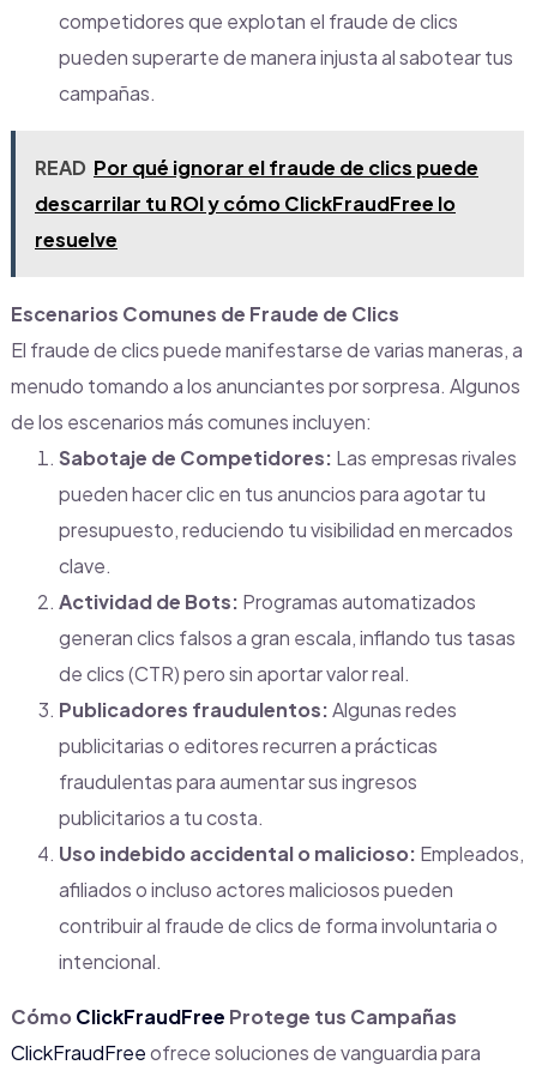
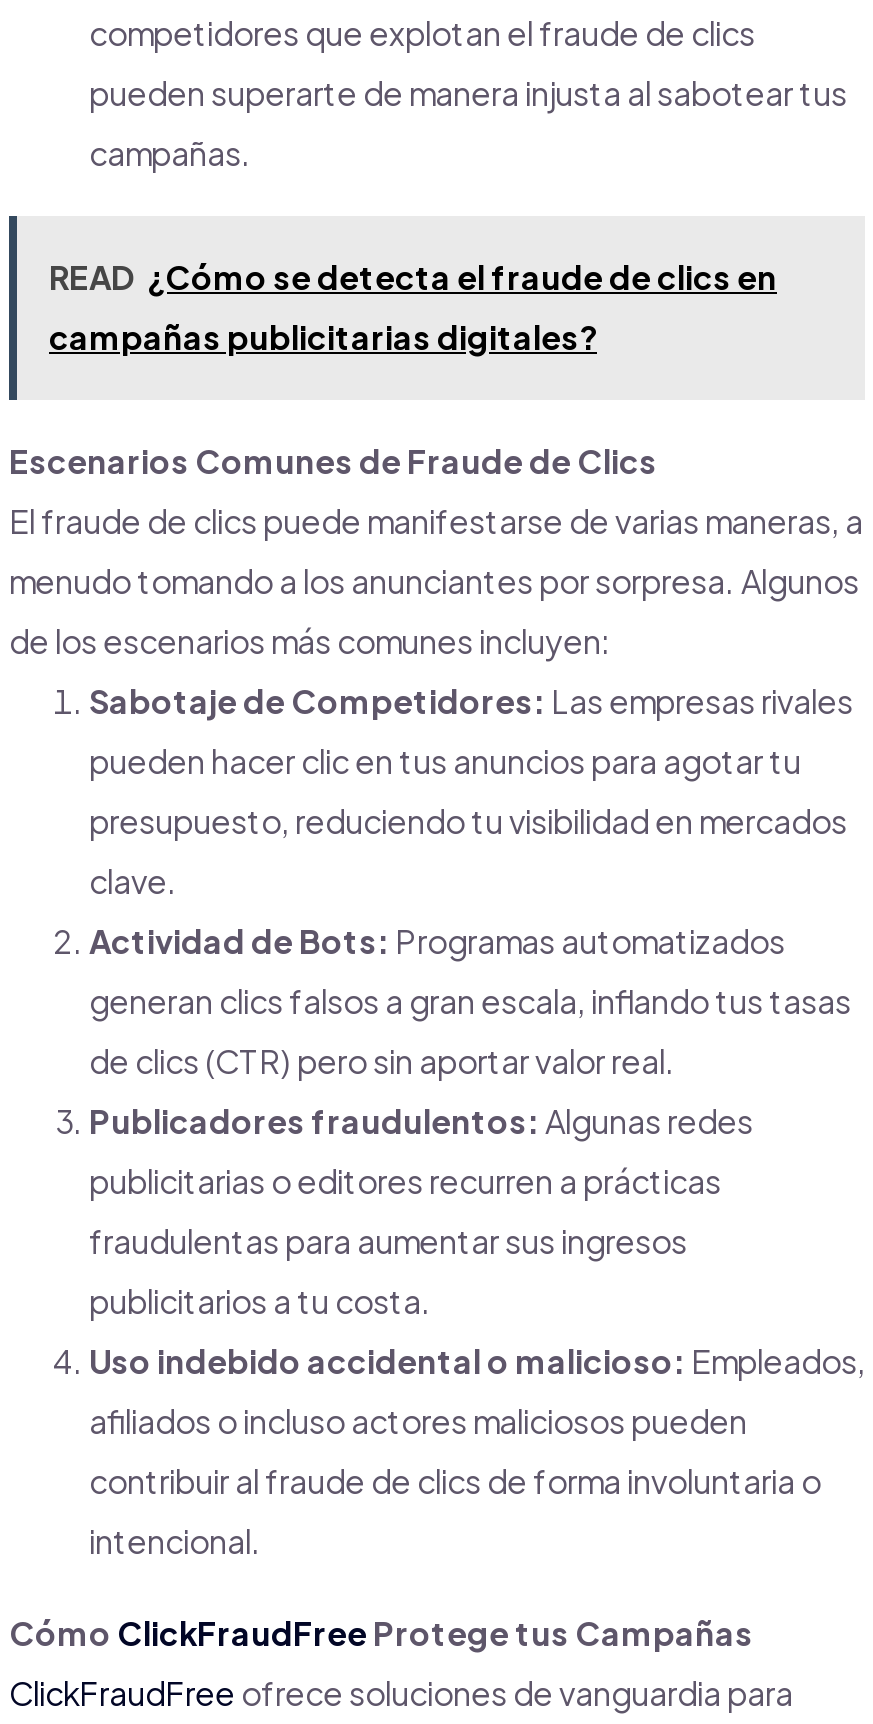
[35,155,478,252] READ Por qué ignorar el fraude de clics puede | descarrilar tu ROI y cómo ClickFraudFree lo | resuelve -> [49,257,777,359] READ ¿Cómo se detecta el fraude de clics en | campañas publicitarias digitales?

